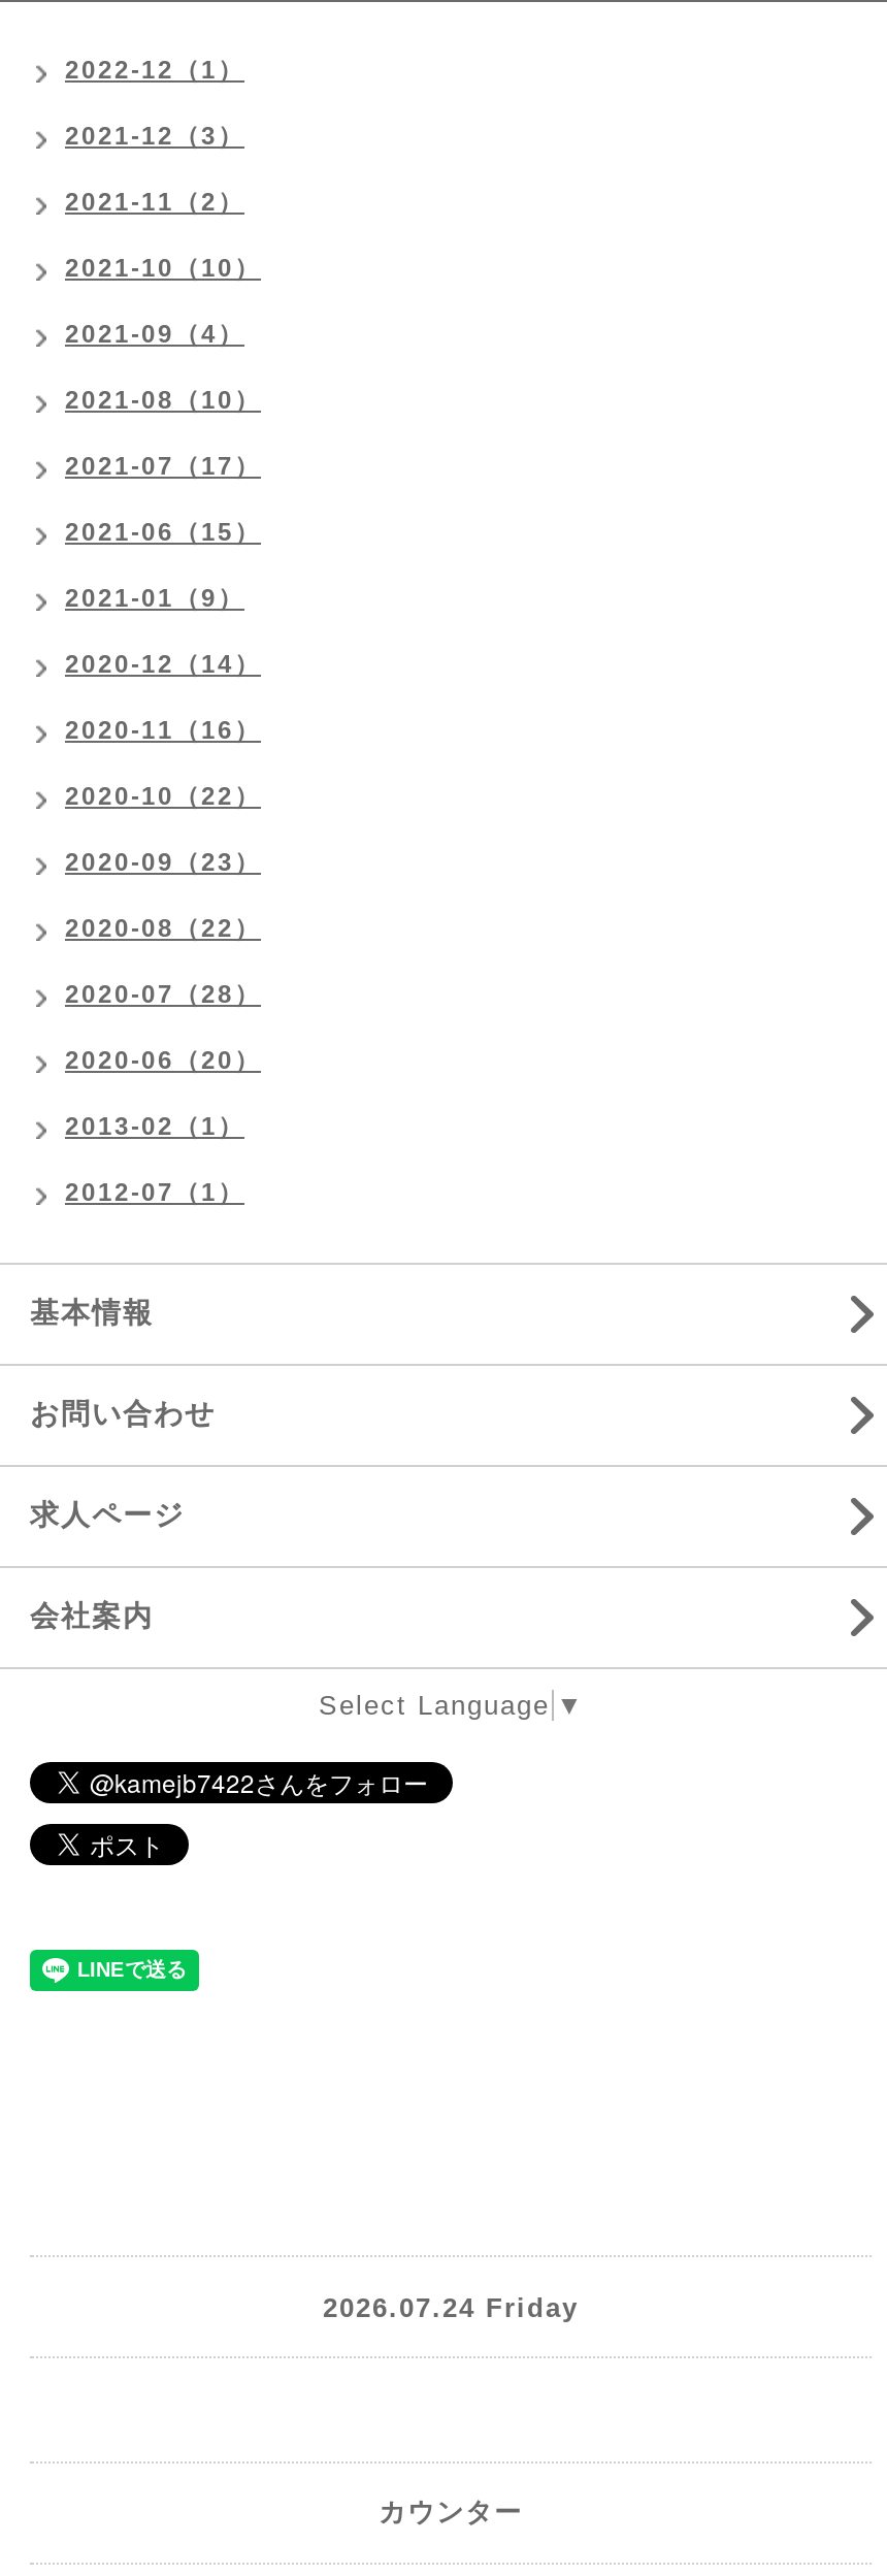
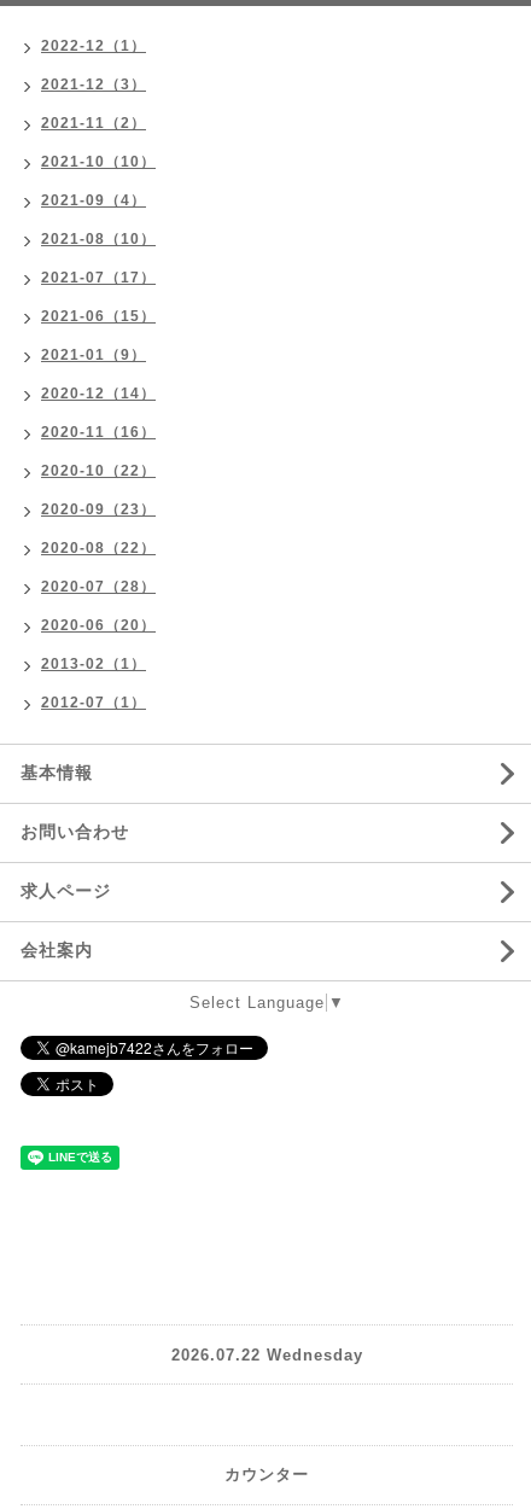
[323,2291,579,2322] 2026.07.24 Friday -> [171,1345,363,1364] 2026.07.22 Wednesday

